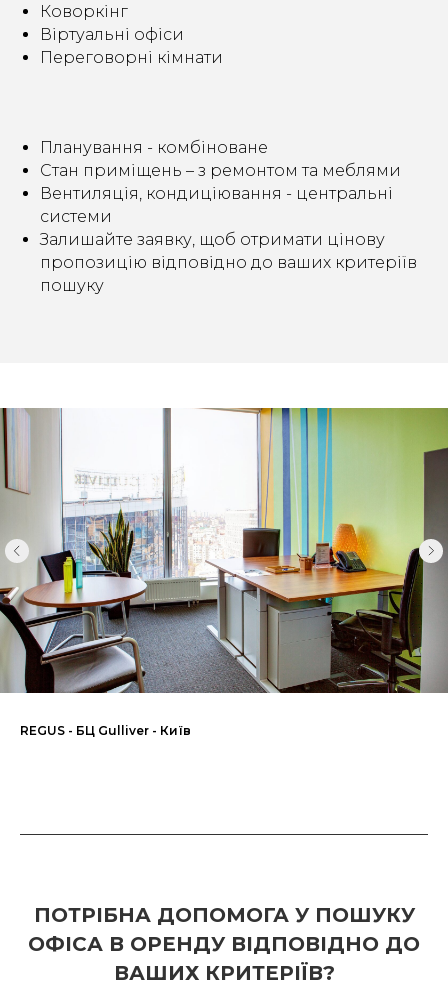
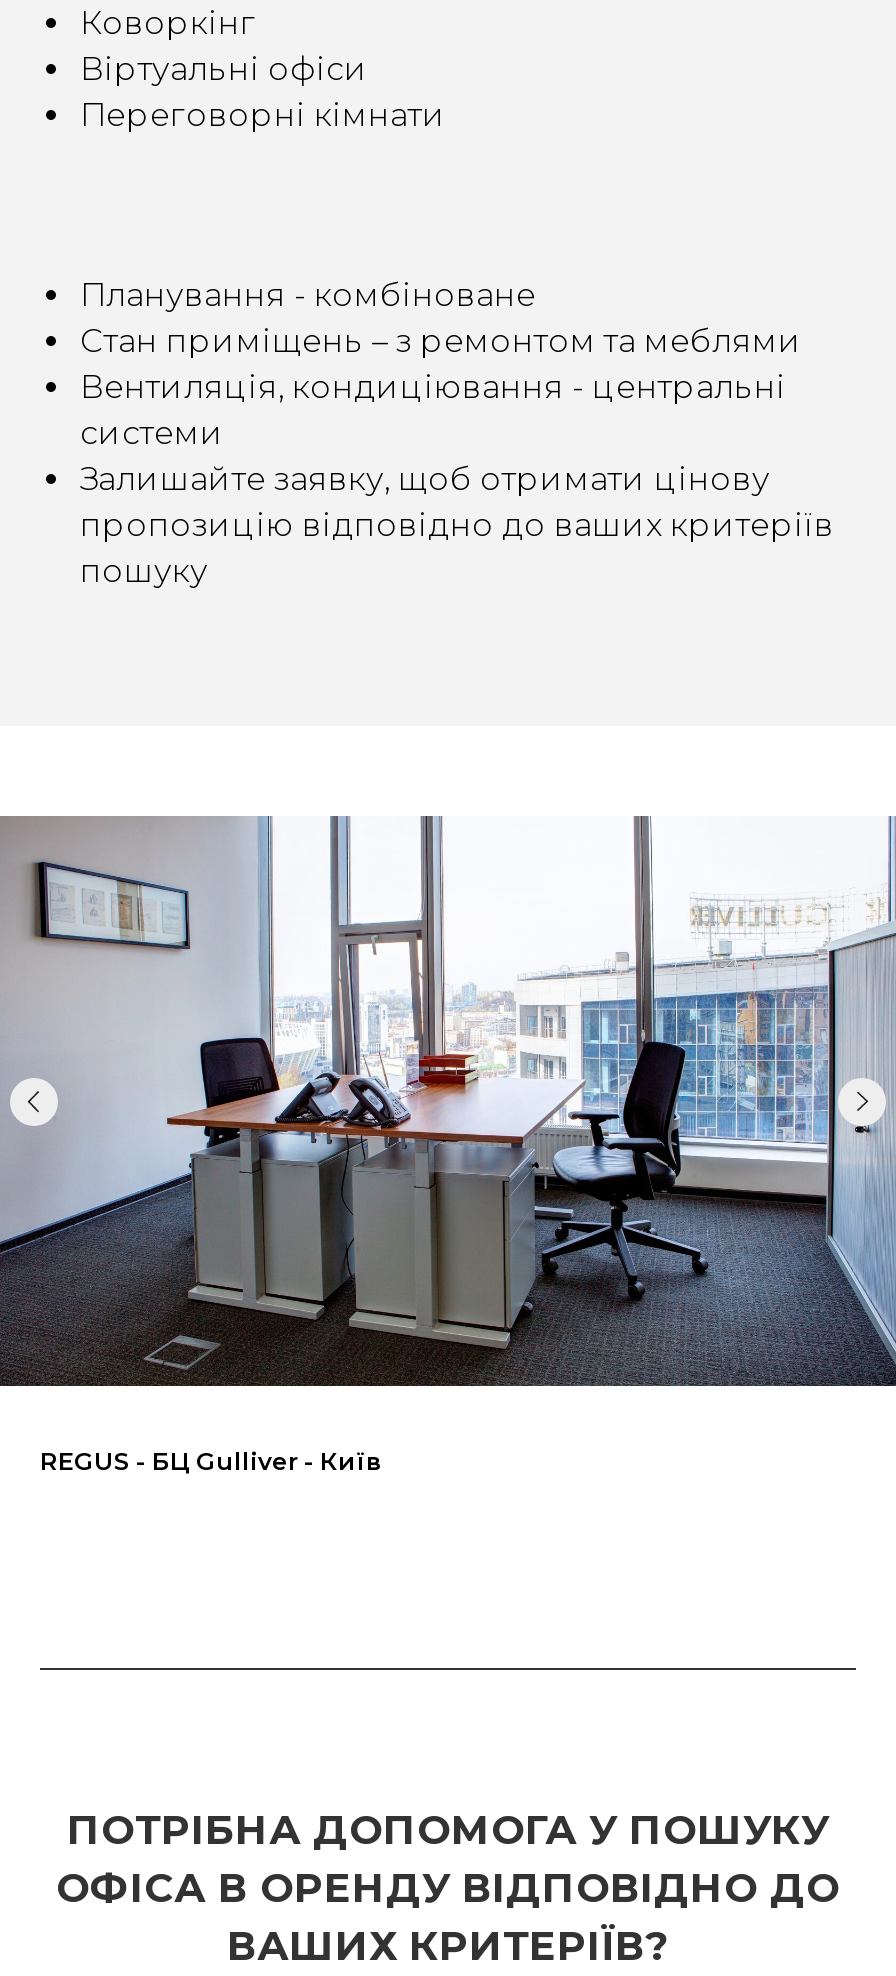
[3,407,445,694] [image] -> [6,814,890,1388] [image]

